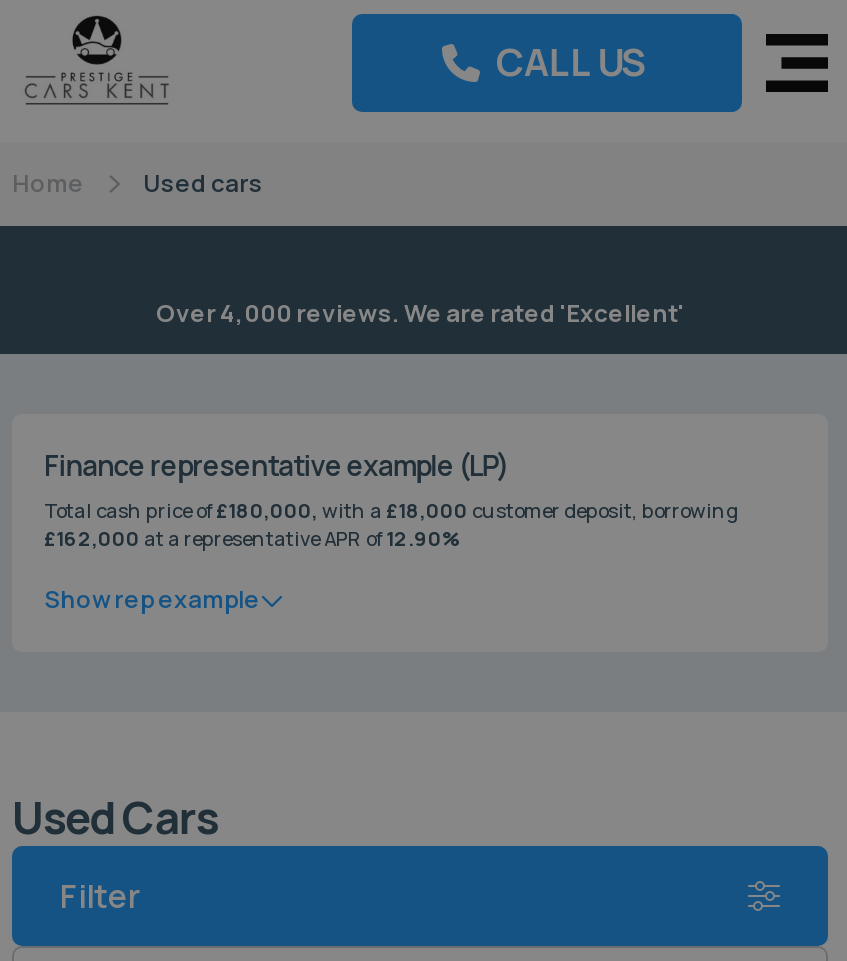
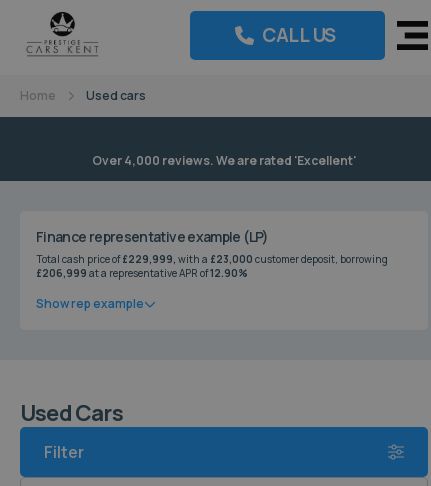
[44,497,738,525] Total cash price of£180,000, with a £18,000 customer deposit, borrowing -> [36,252,388,266] Total cash price of£229,999, with a £23,000 customer deposit, borrowing
[44,525,462,553] £162,000 at a representative APR of12.90% -> [36,266,248,280] £206,999 at a representative APR of12.90%

